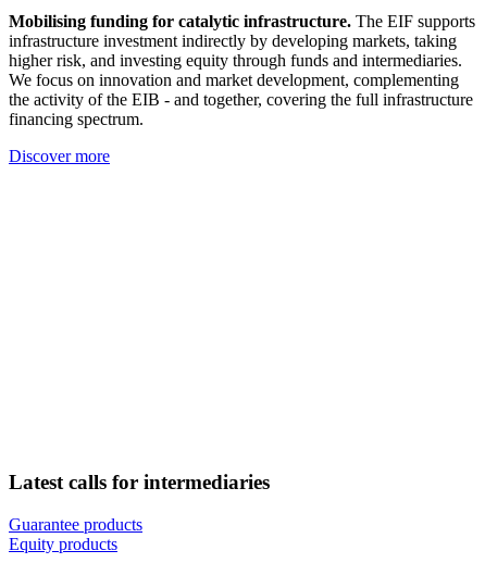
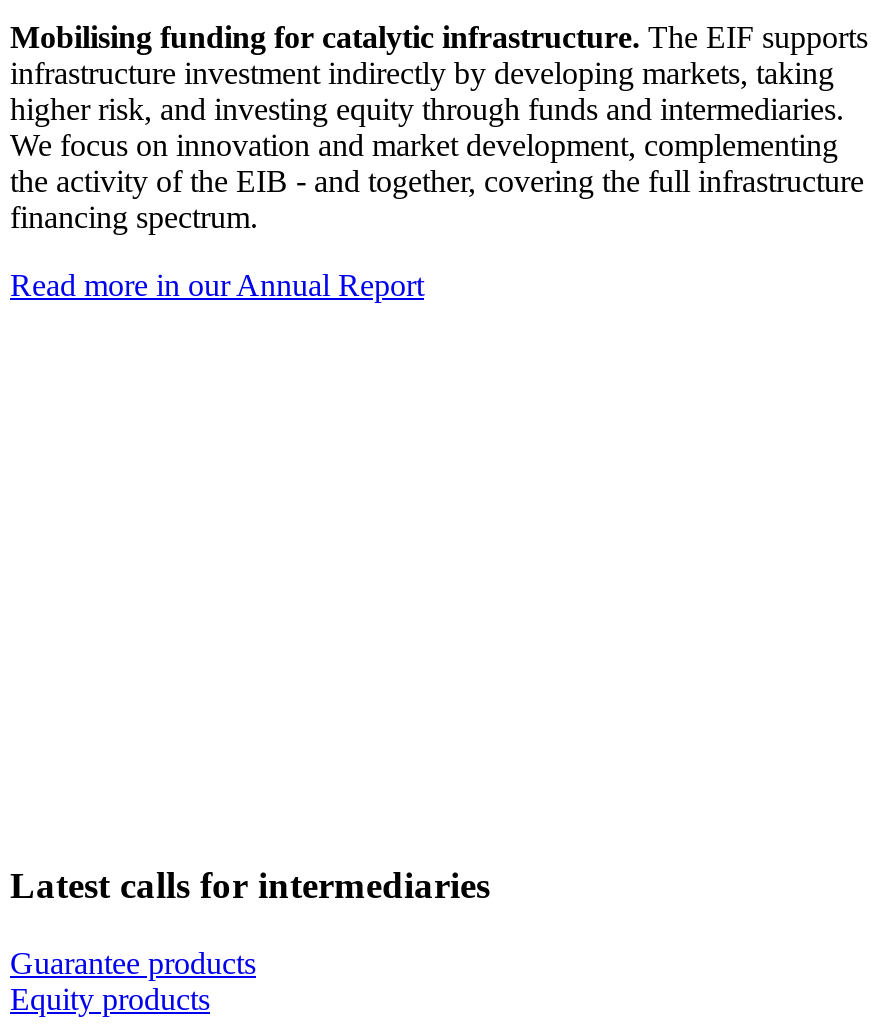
[9,147,110,166] Discover more -> [10,269,424,303] Read more in our Annual Report

